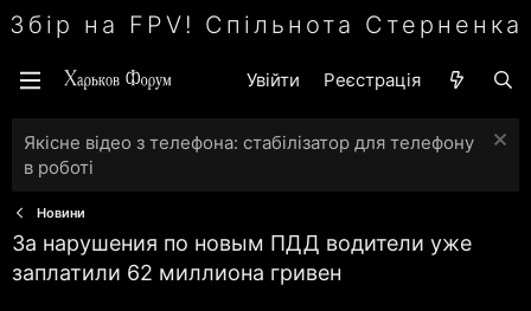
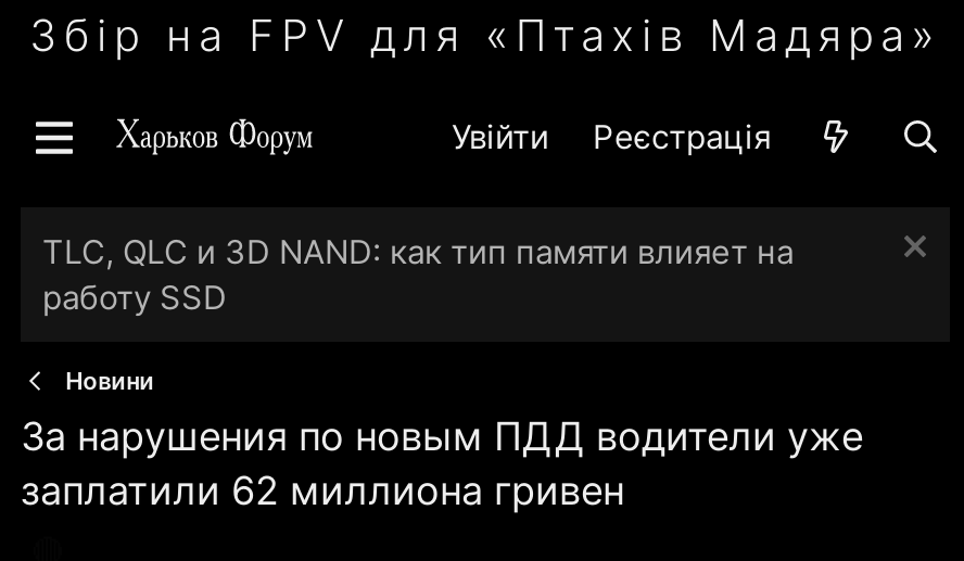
[9,11,522,39] Збір на FPV! Спільнота Стерненка -> [29,10,941,62] Збір на FPV для «Птахів Мадяра»
[24,131,474,179] Якісне відео з телефона: стабілізатор для телефону | в роботі -> [42,231,794,318] TLC, QLC и 3D NAND: как тип памяти влияет на | работу SSD

